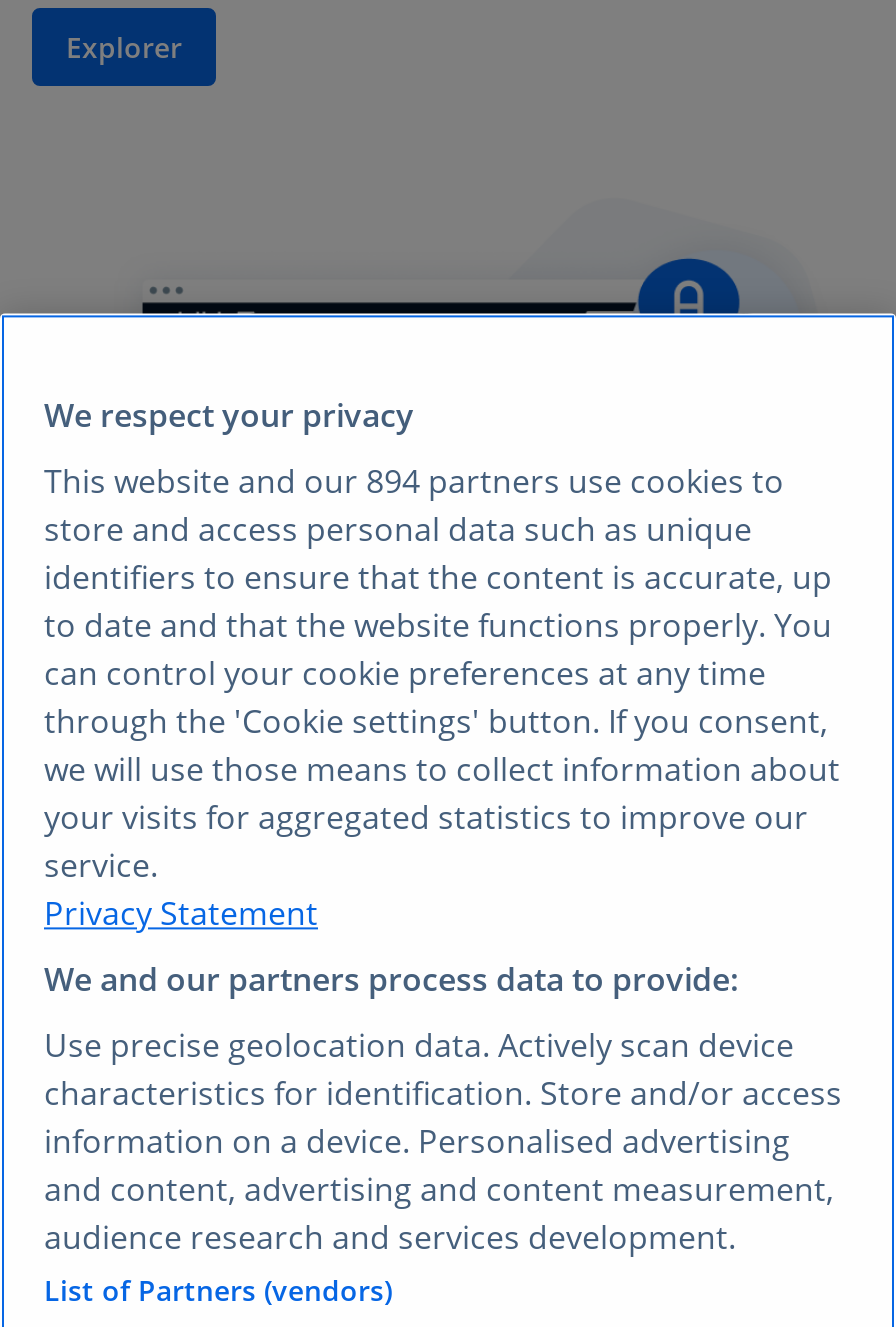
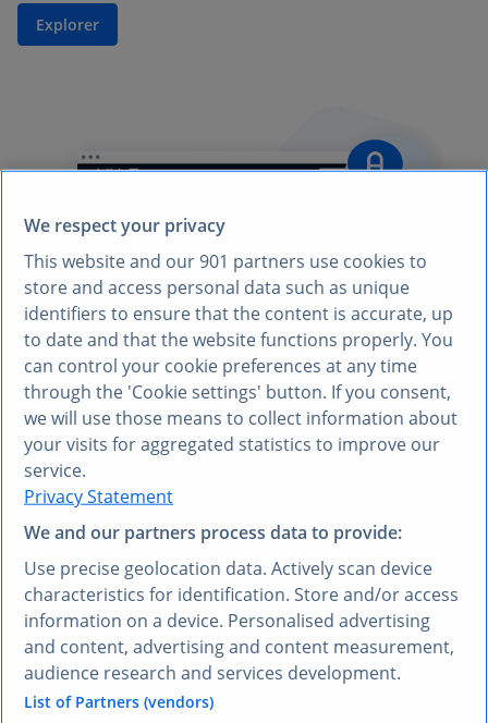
[44,460,784,504] This website and our 894 partners use cookies to -> [24,249,427,273] This website and our 901 partners use cookies to

